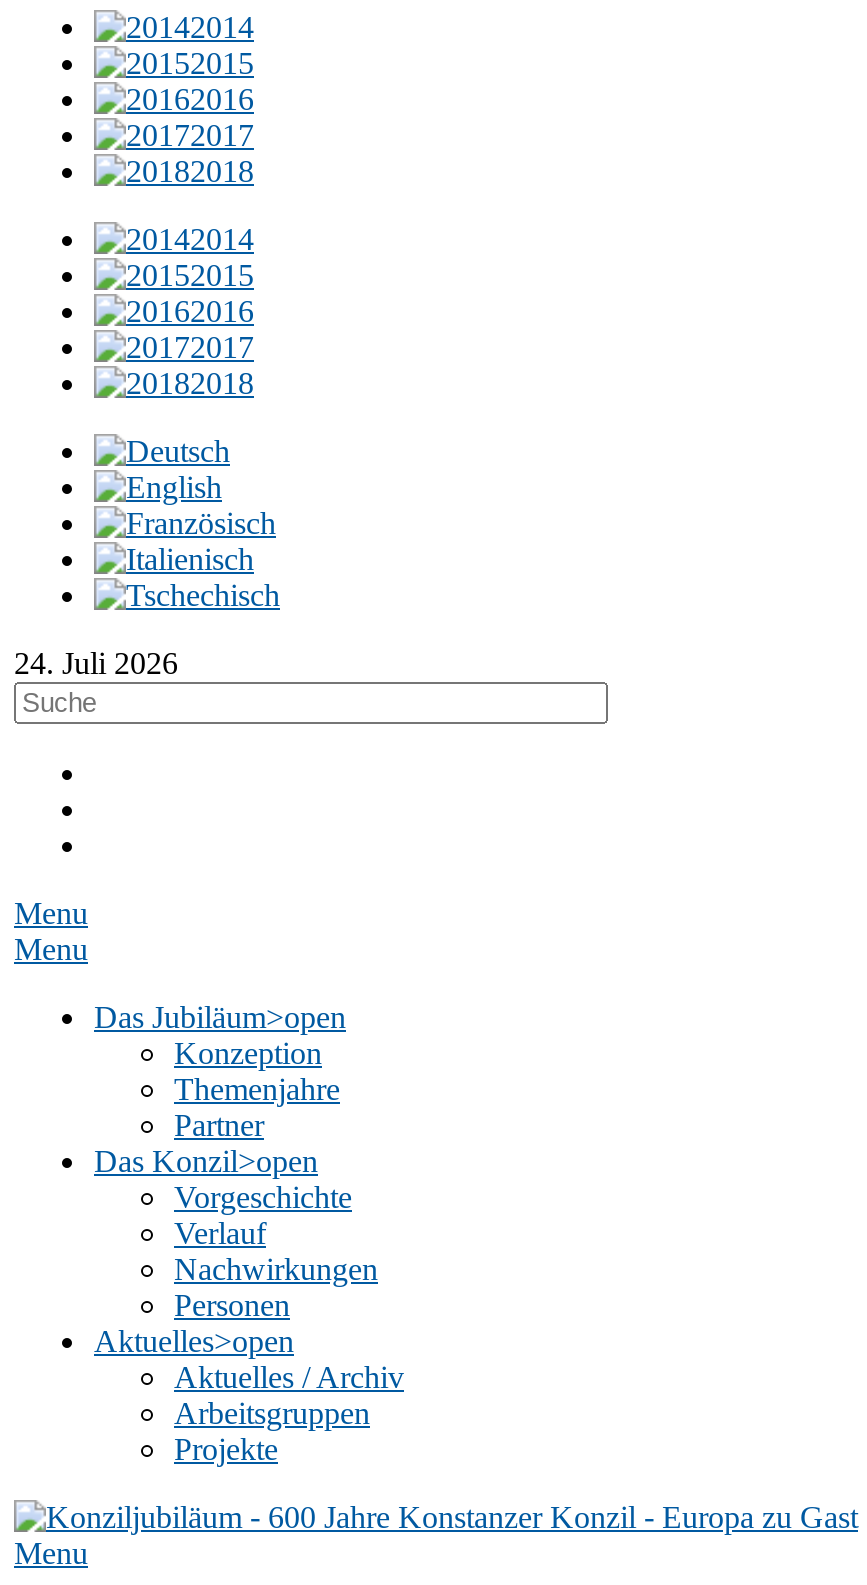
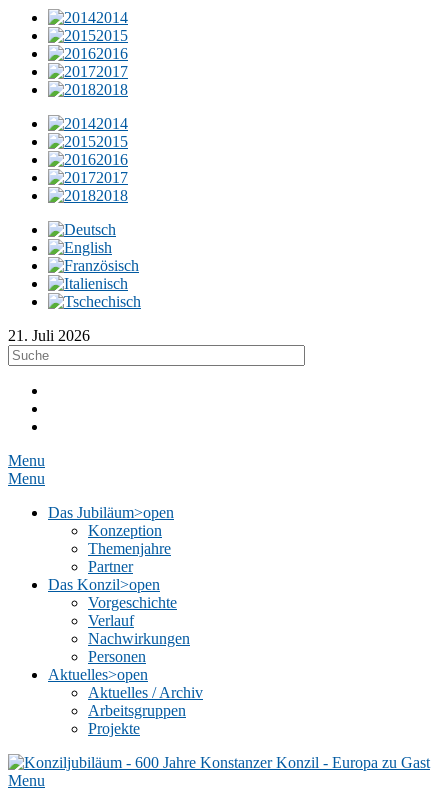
[14,646,178,680] 24. Juli 2026 -> [8,327,90,344] 21. Juli 2026

